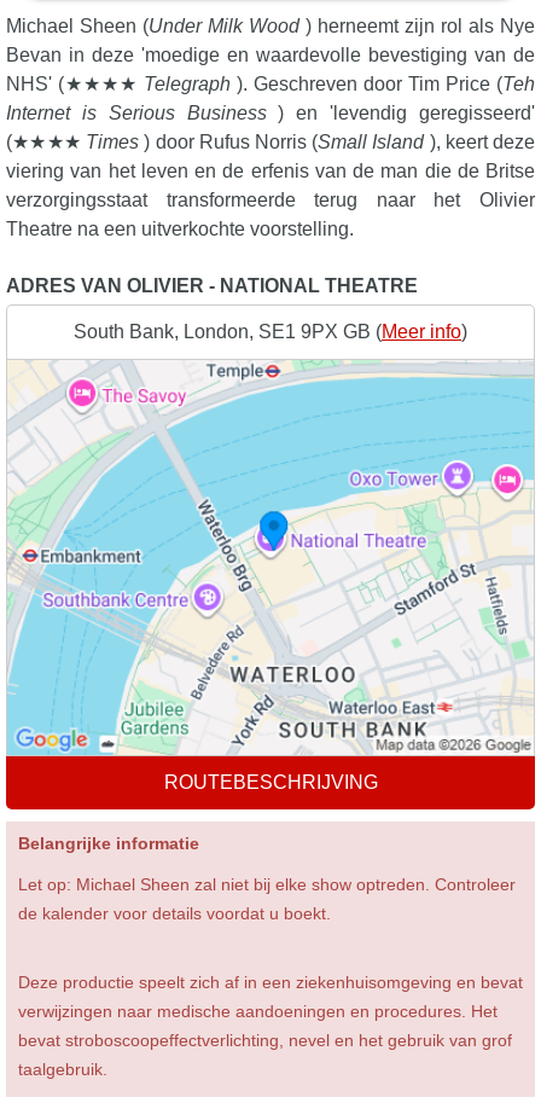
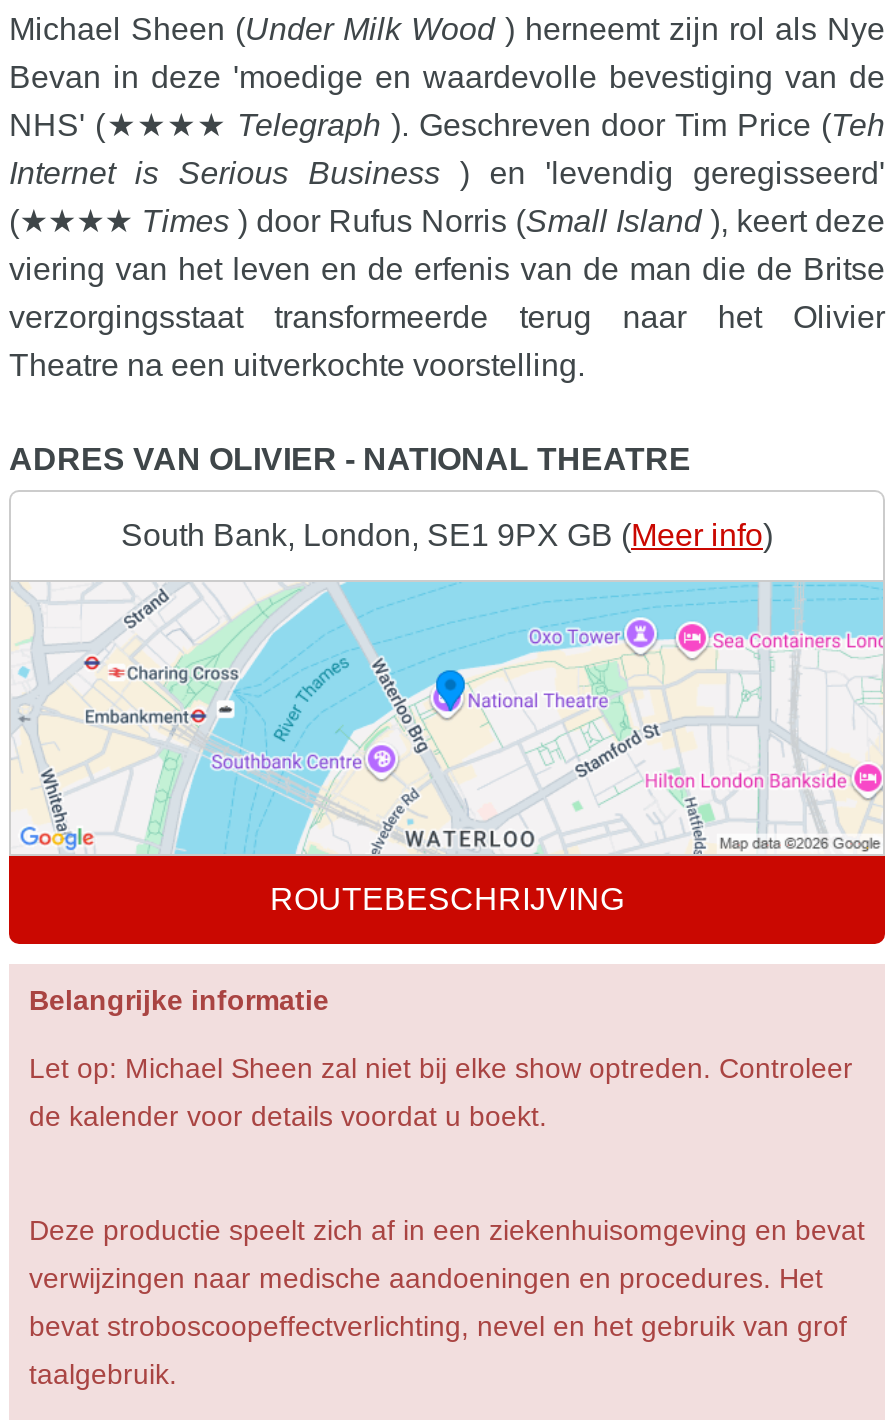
[6,361,535,756] [image] -> [13,580,883,856] [image]

